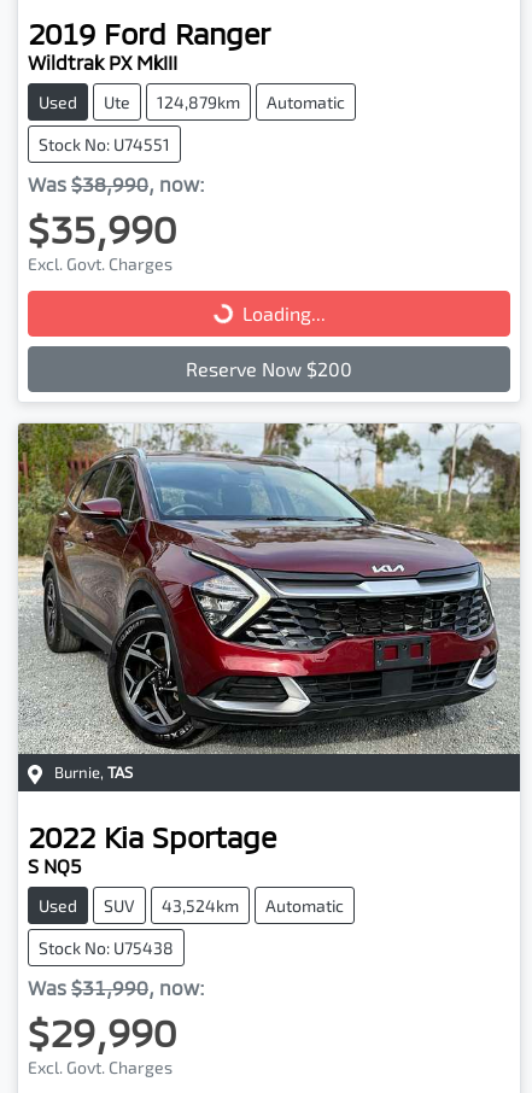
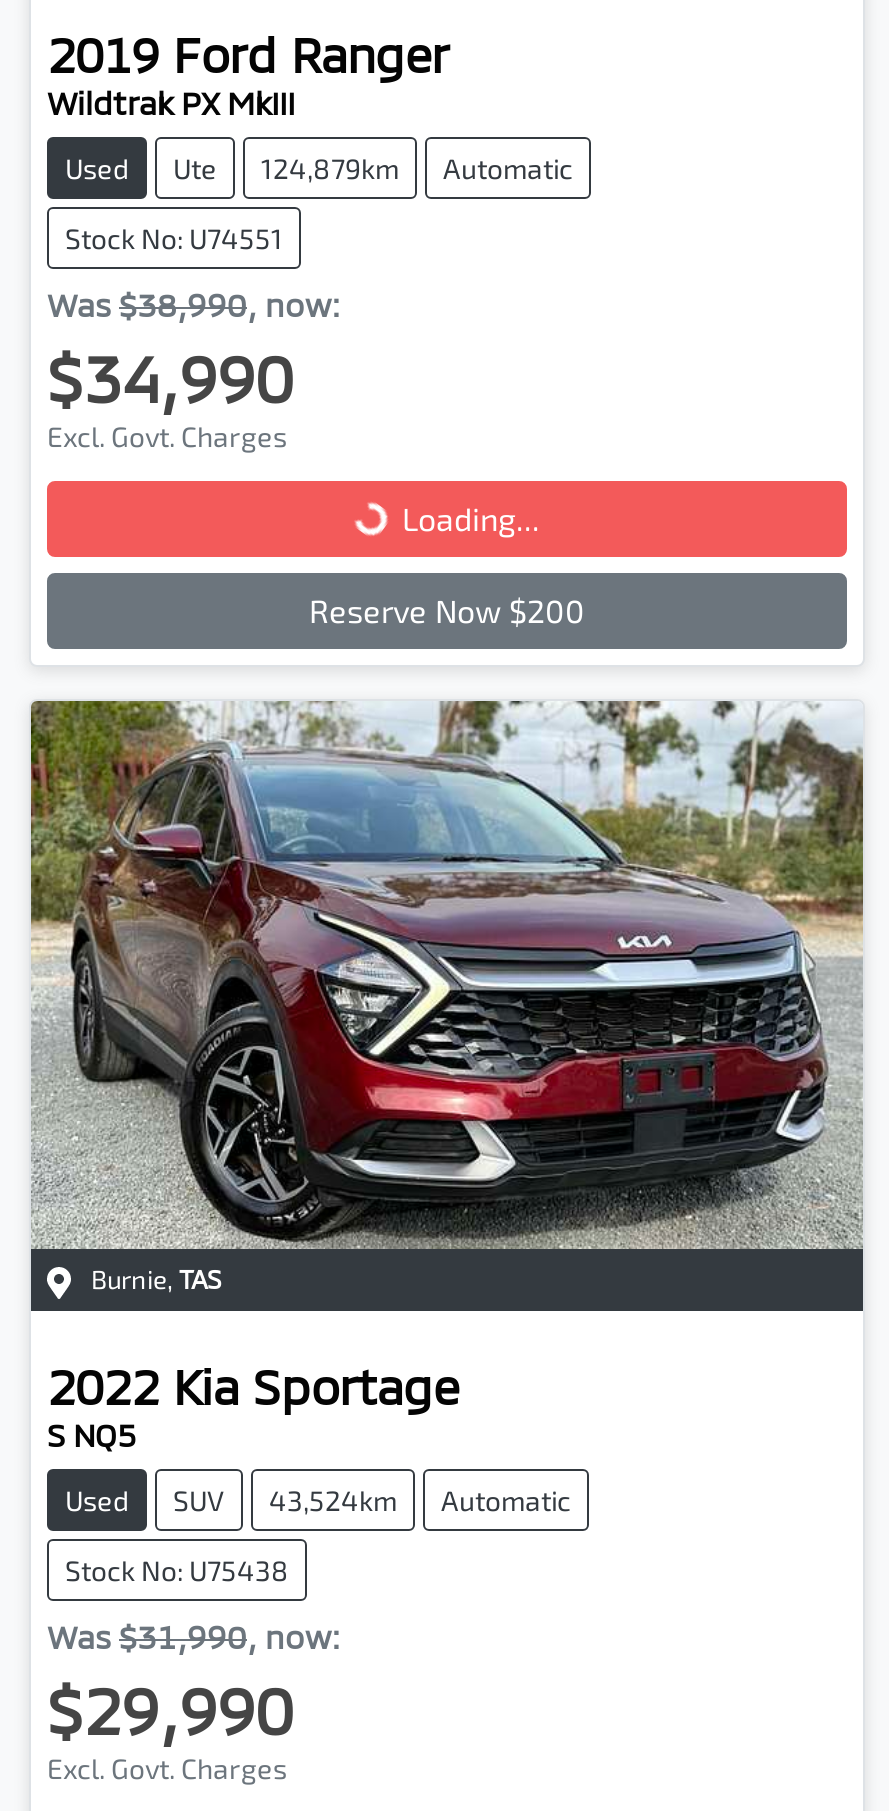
[28,205,176,251] $35,990 -> [47,338,293,414] $34,990

